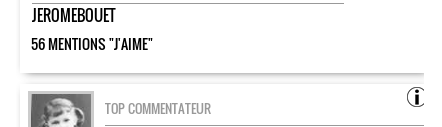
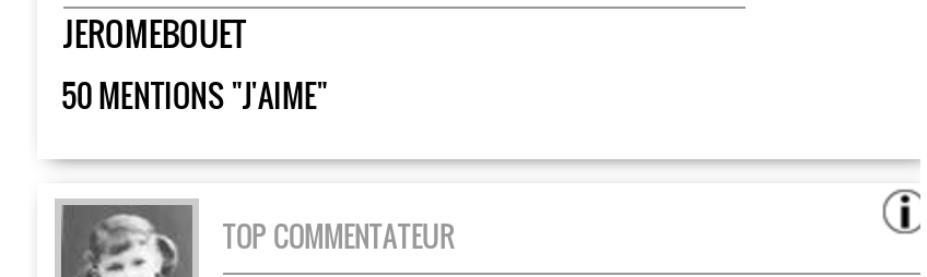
[31,32,153,53] 56 MENTIONS "J'AIME" -> [61,71,328,117] 50 MENTIONS "J'AIME"

